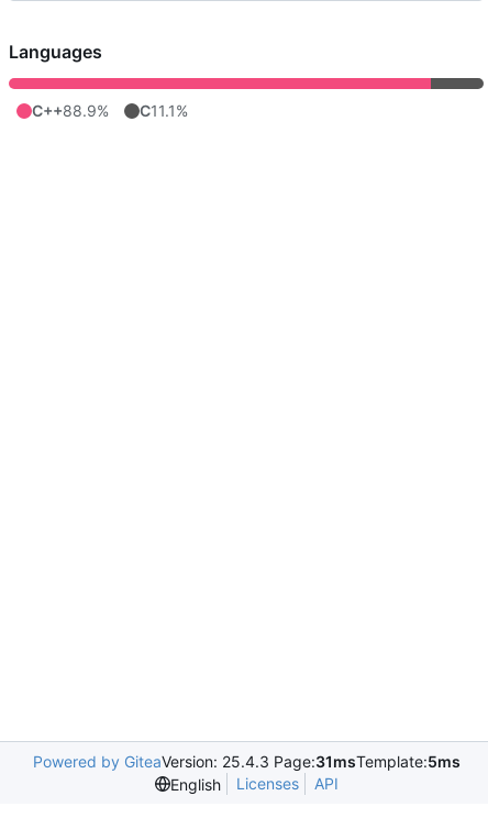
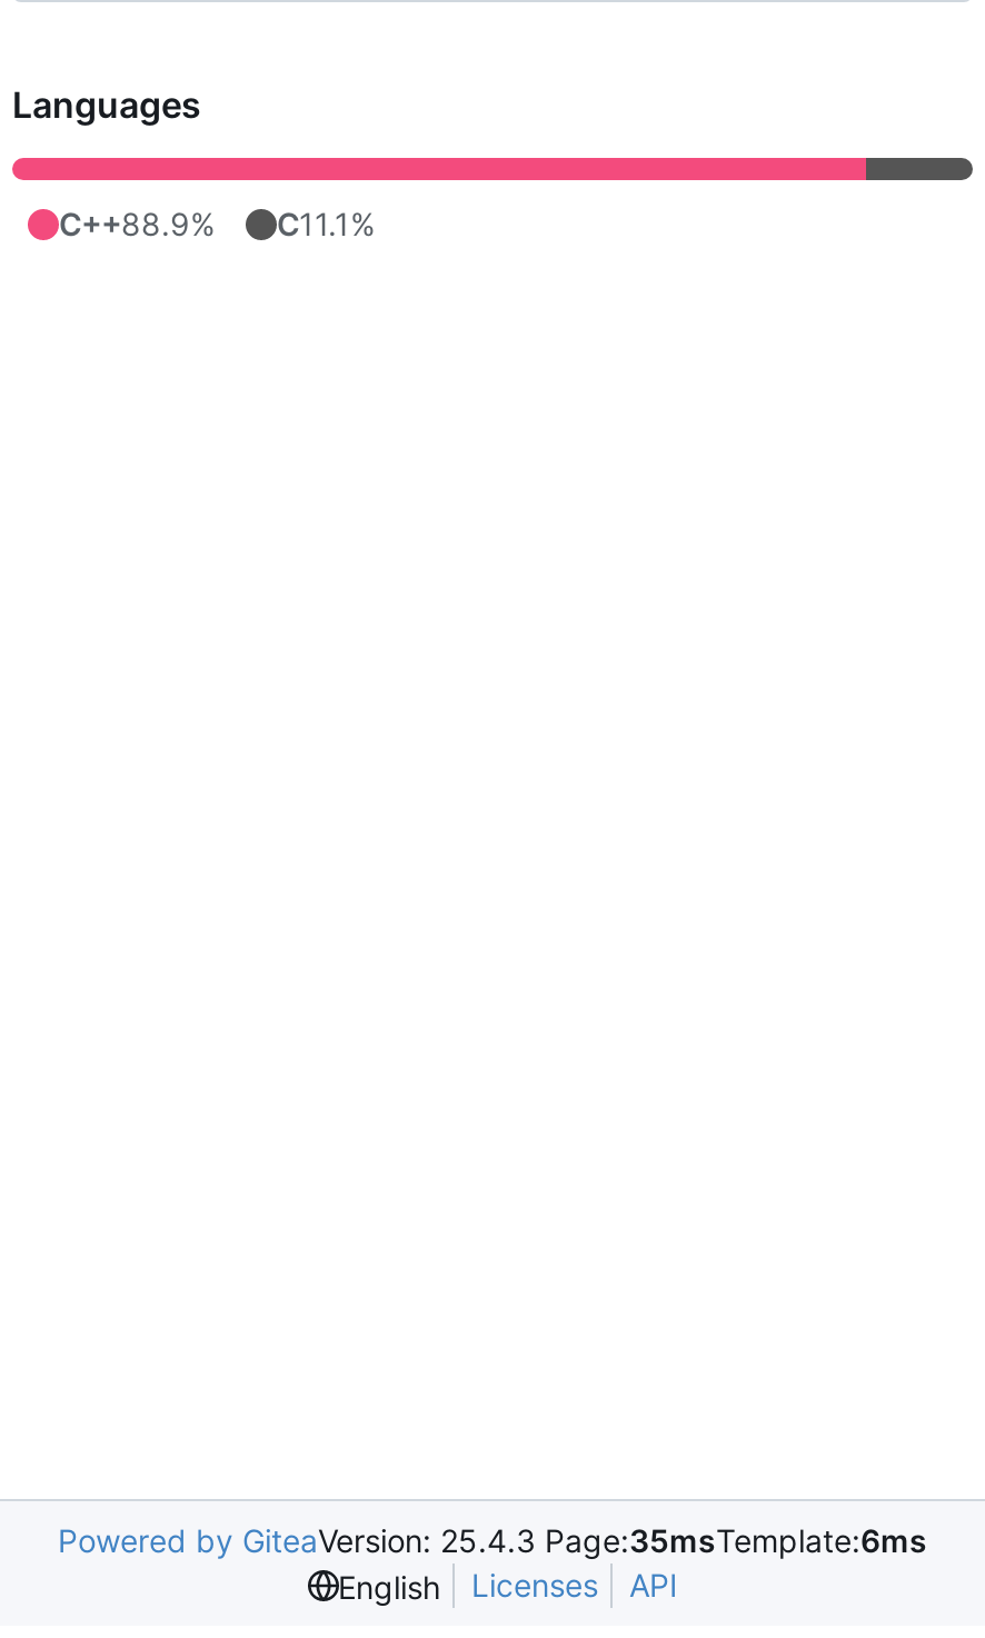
[32,752,460,771] Powered by GiteaVersion: 25.4.3 Page:31msTemplate:5ms -> [58,1521,927,1559] Powered by GiteaVersion: 25.4.3 Page:35msTemplate:6ms

